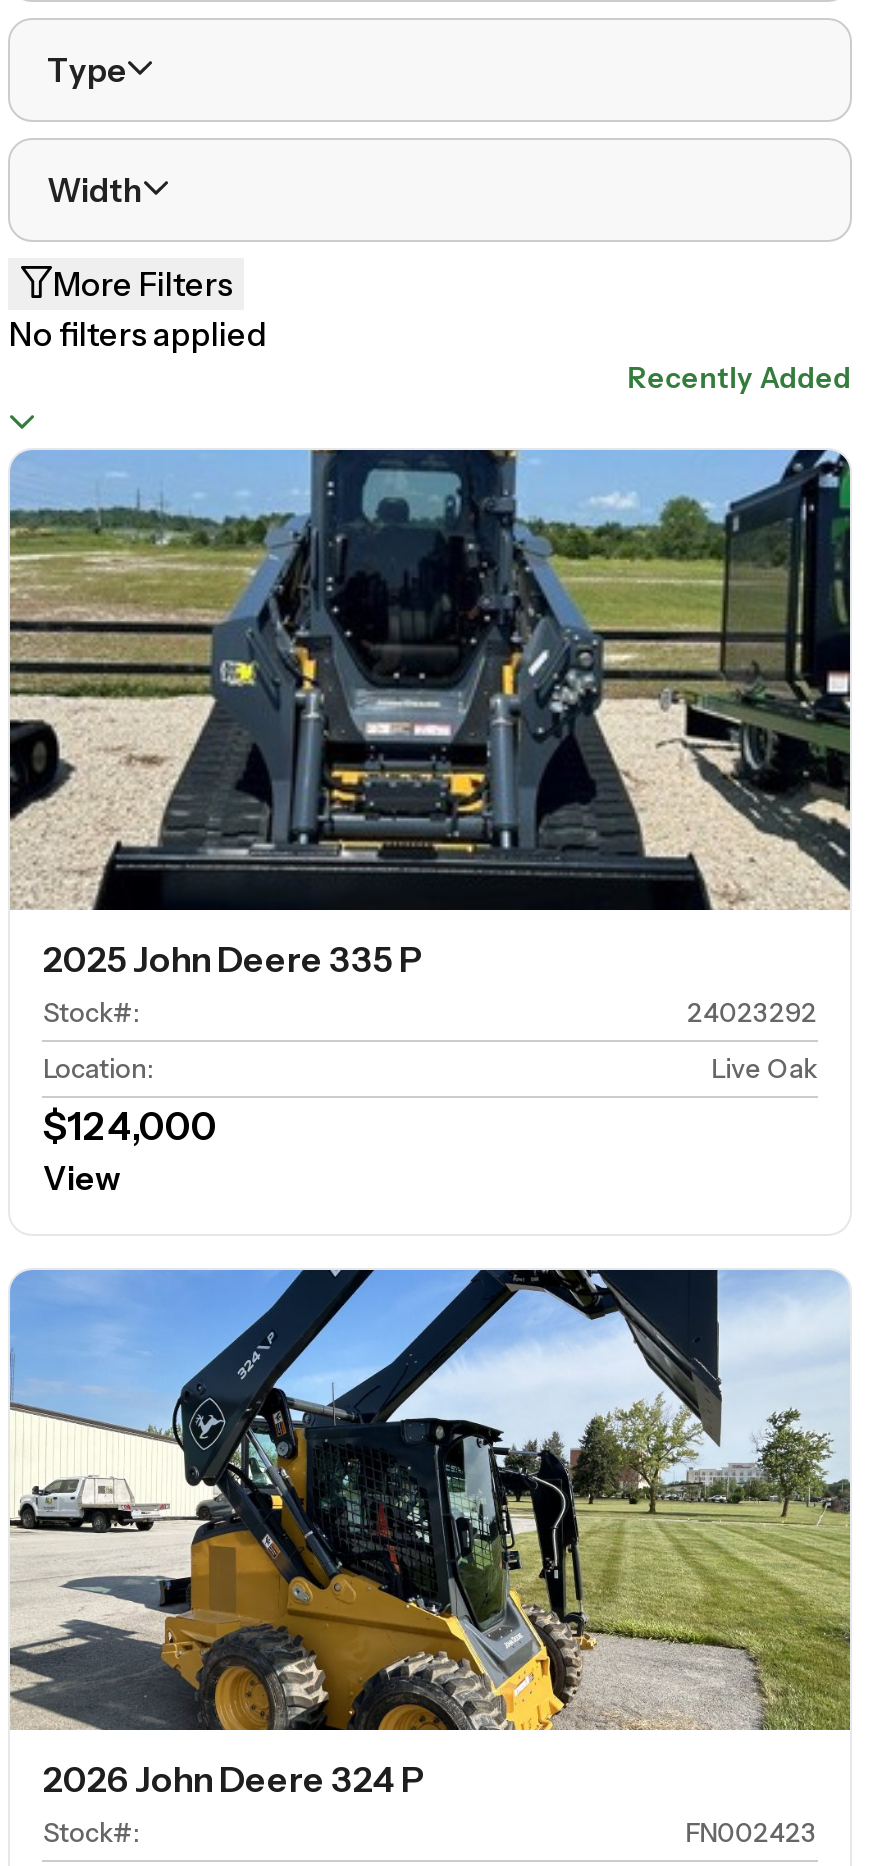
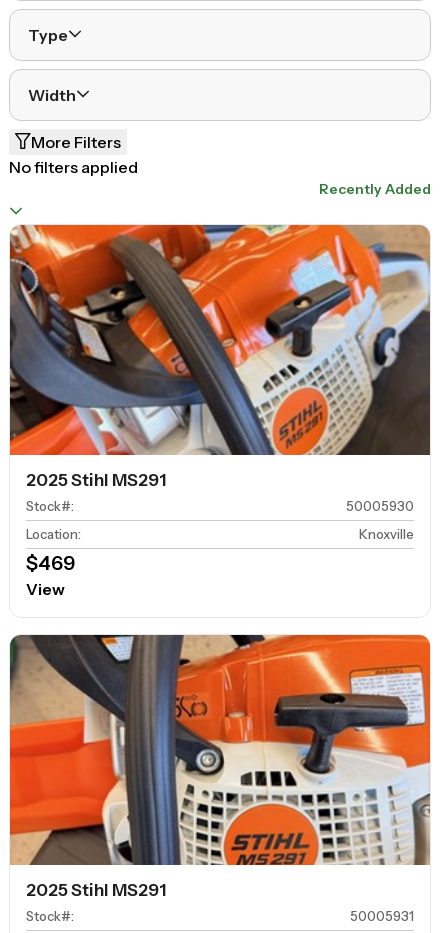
[8,448,852,981] [image] | 2025 John Deere 335 P -> [9,224,431,490] [image] | 2025 Stihl MS291
[687,997,817,1029] 24023292 -> [346,498,414,514] 50005930
[43,1053,817,1151] Live Oak | $124,000 -> [26,526,414,575] Knoxville | $469
[8,1268,852,1801] [image] | 2026 John Deere 324 P -> [9,634,431,900] [image] | 2025 Stihl MS291
[685,1817,817,1849] FN002423 -> [350,908,414,924] 50005931

